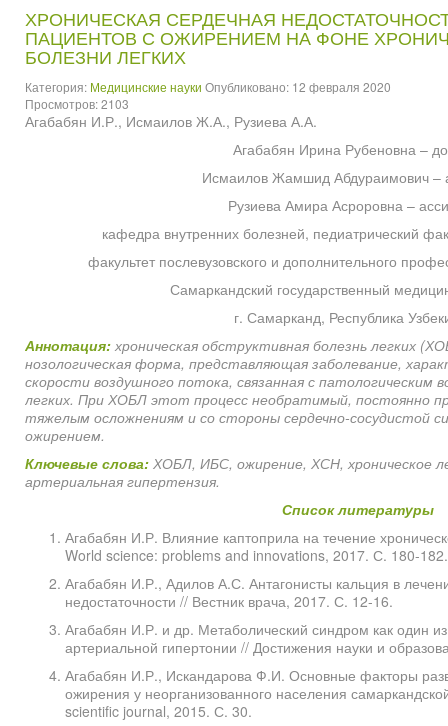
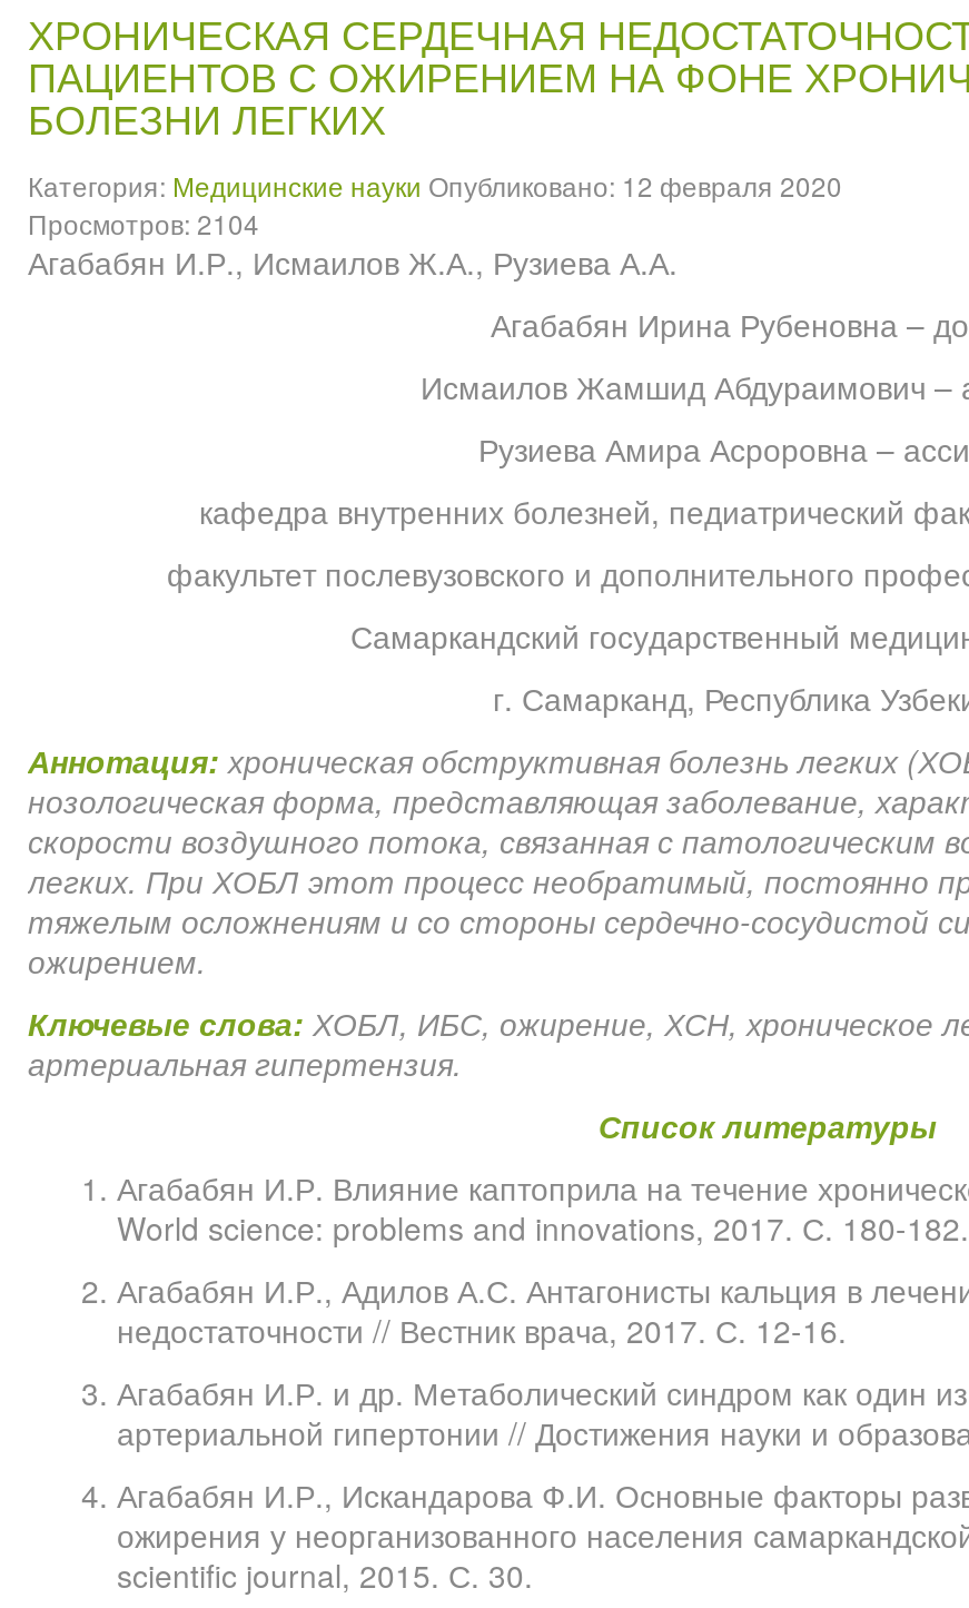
[25,95,129,112] Просмотров: 2103 -> [28,204,259,242] Просмотров: 2104

